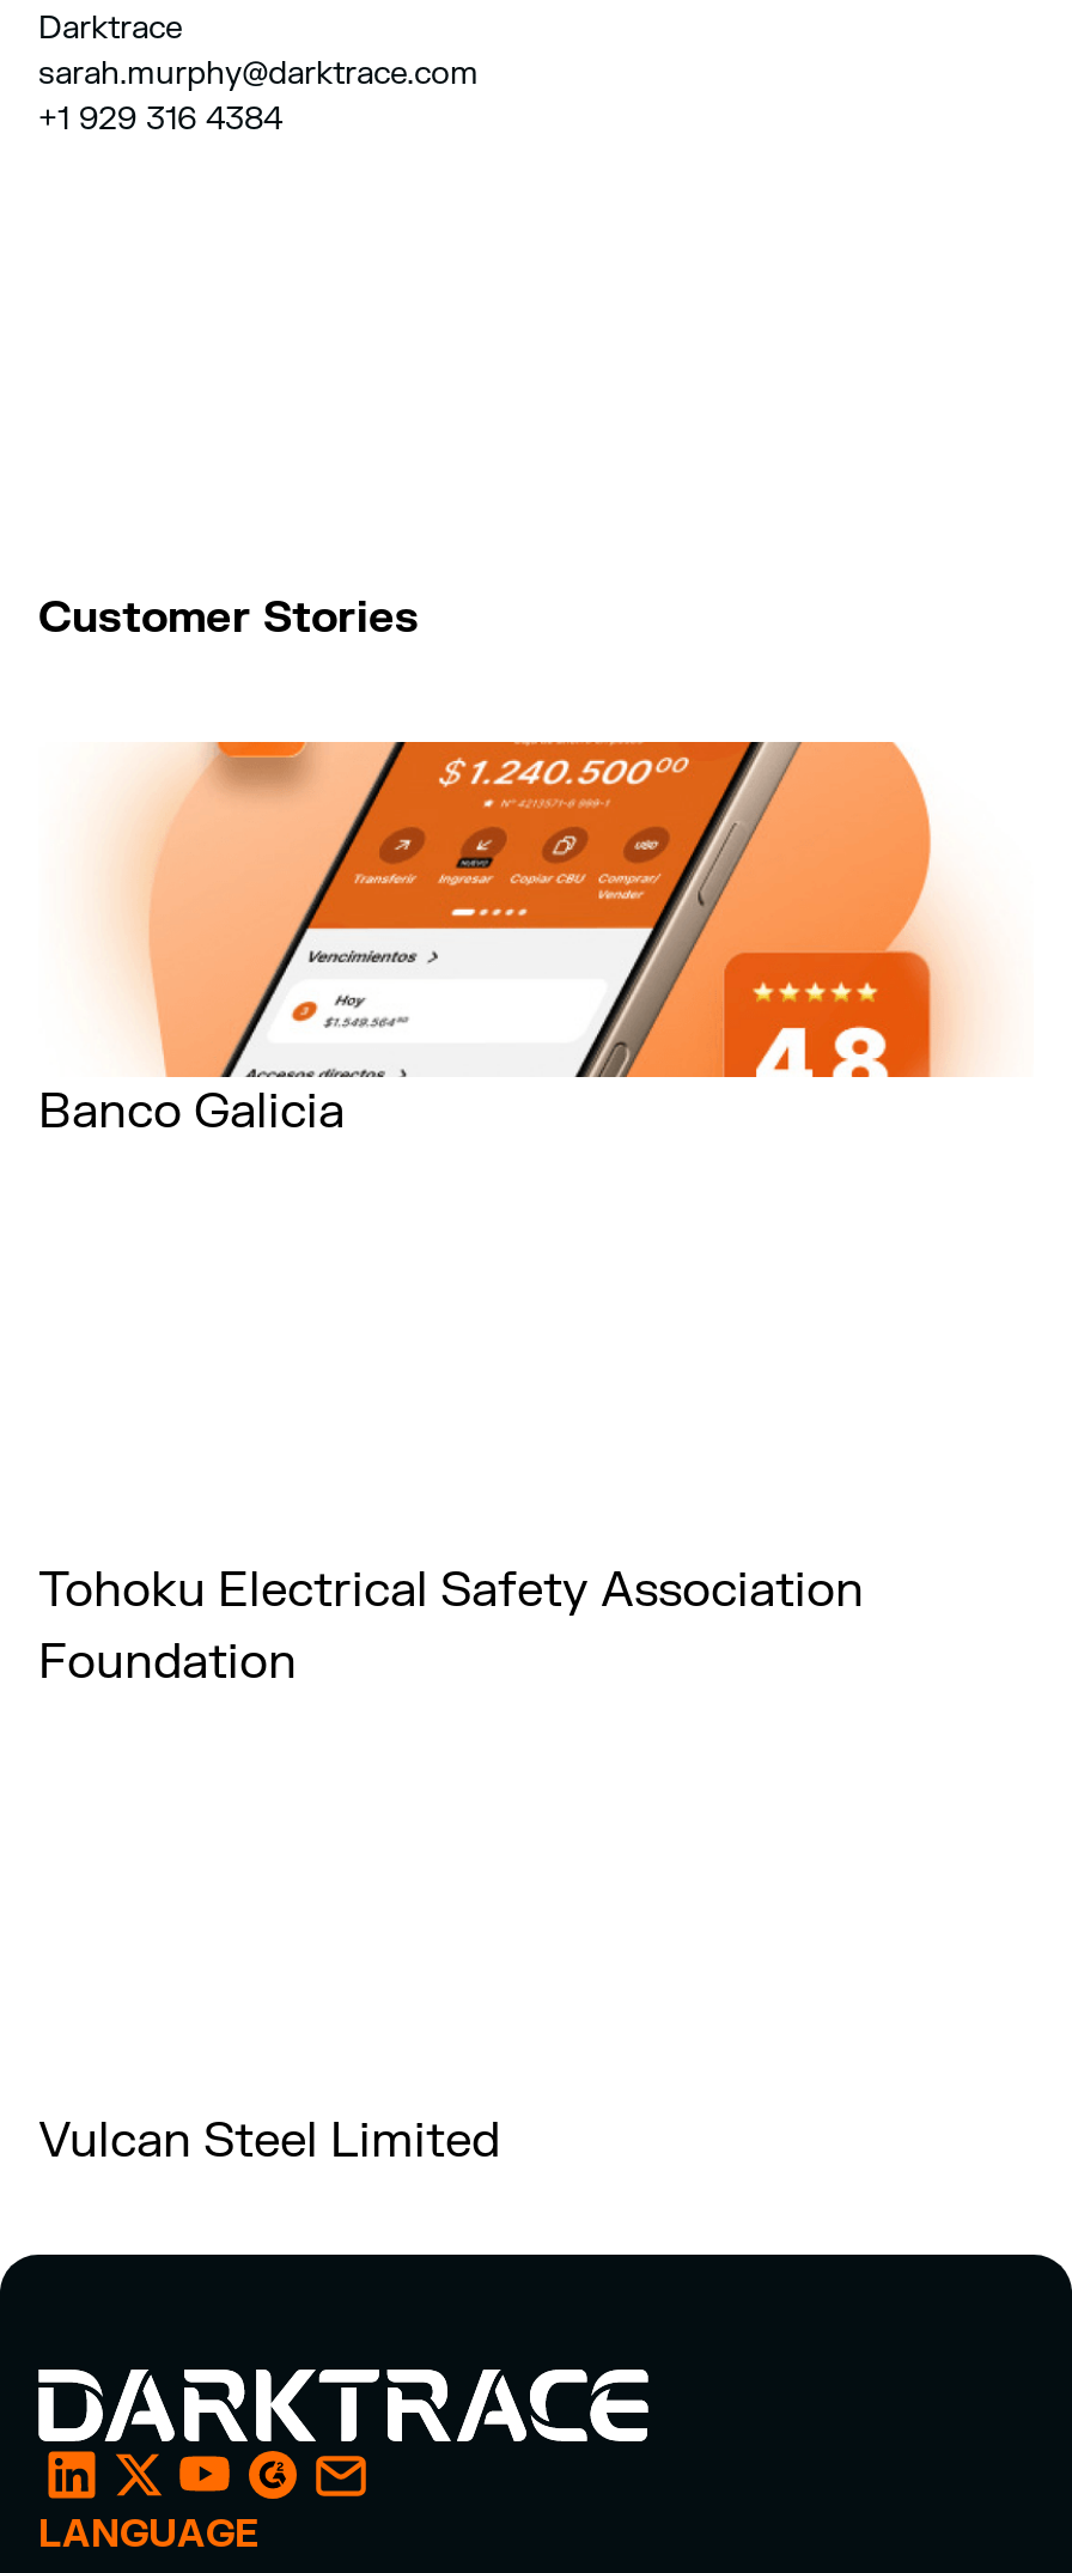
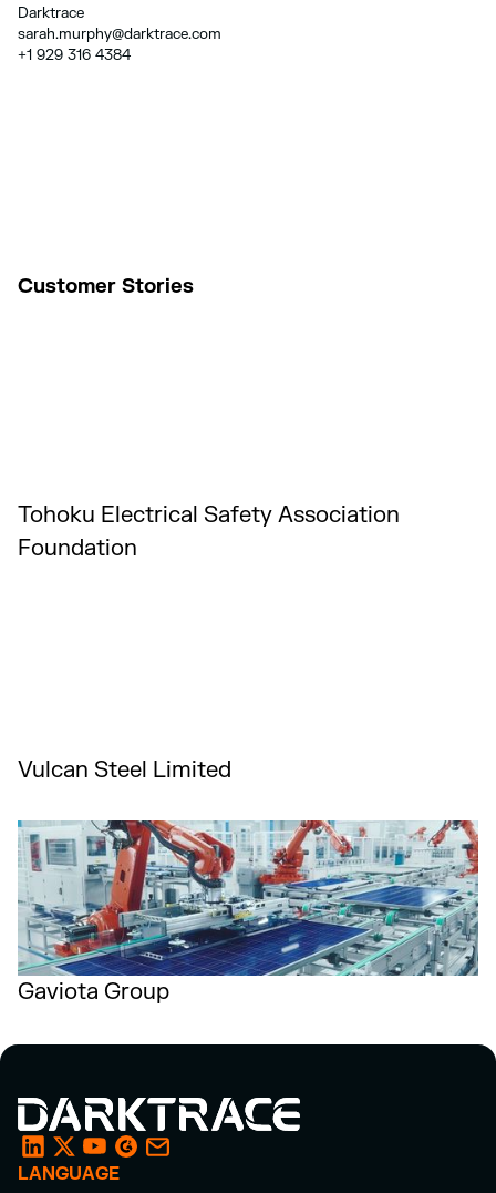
[38,740,983,1142] [image] | Banco Galicia -> none
moved [38,1561,864,2171] -> [18,501,400,784]: Tohoku Electrical Safety Association | Foundation | Vulcan Steel Limited
none -> [17,819,479,1006] [image] | Gaviota Group

